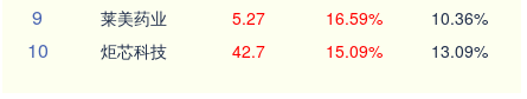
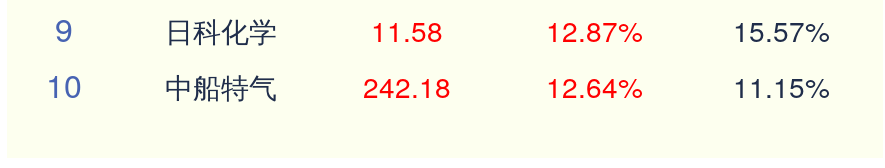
[101,6,487,29] 莱美药业 | 5.27 | 16.59% | 10.36% -> [165,10,829,50] 日科化学 | 11.58 | 12.87% | 15.57%
[101,39,487,62] 炬芯科技 | 42.7 | 15.09% | 13.09% -> [165,66,829,106] 中船特气 | 242.18 | 12.64% | 11.15%

